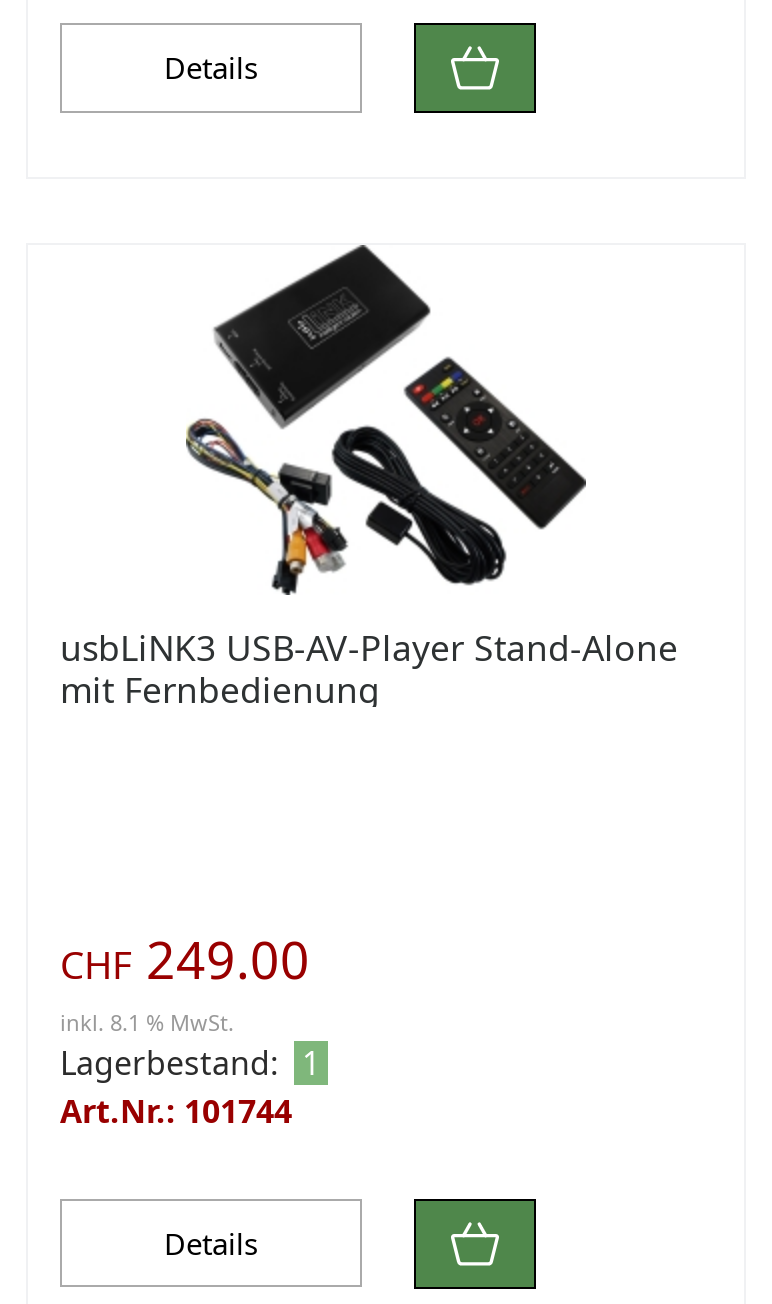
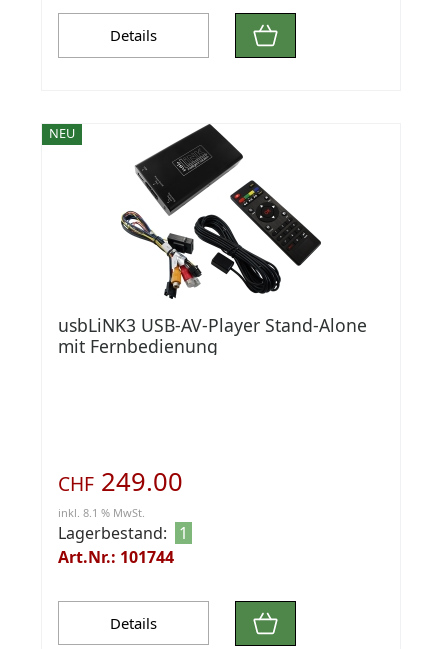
none -> [49,124,75,142] NEU

